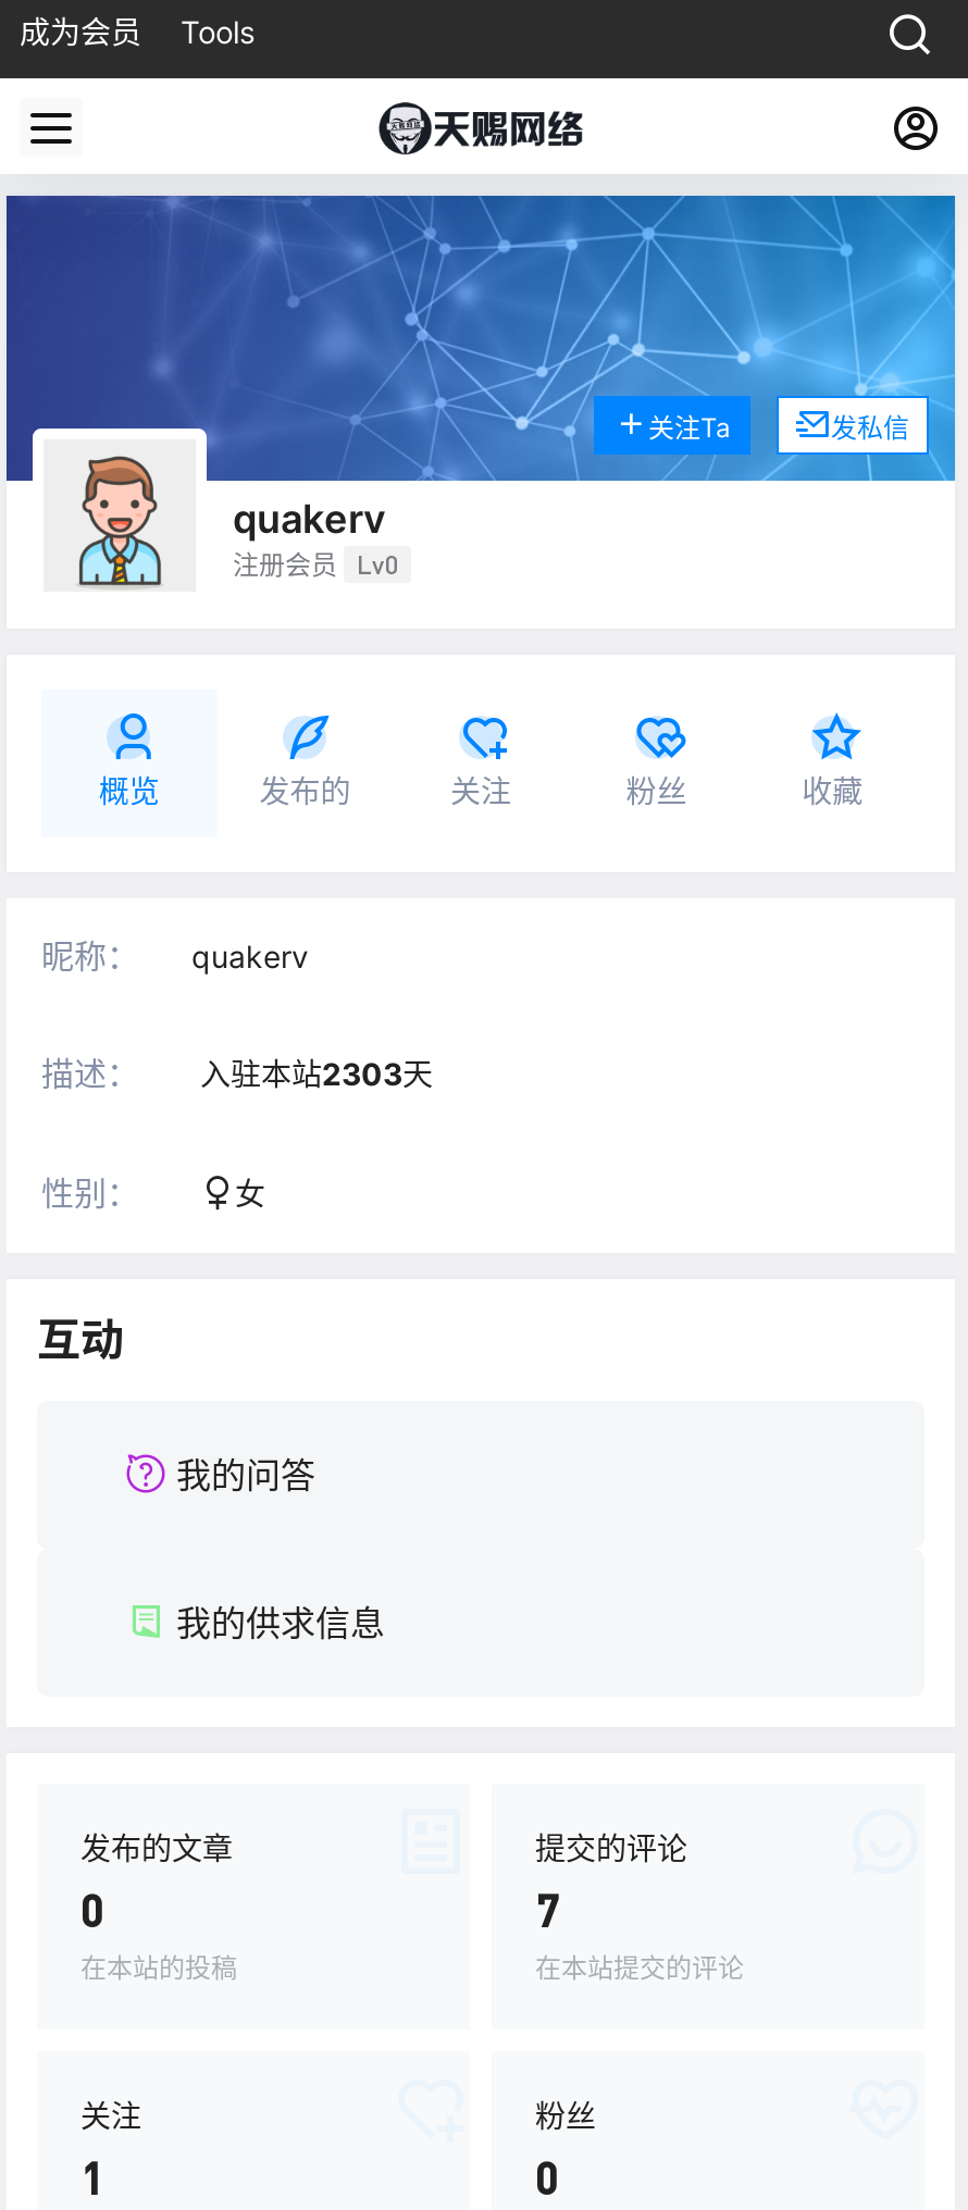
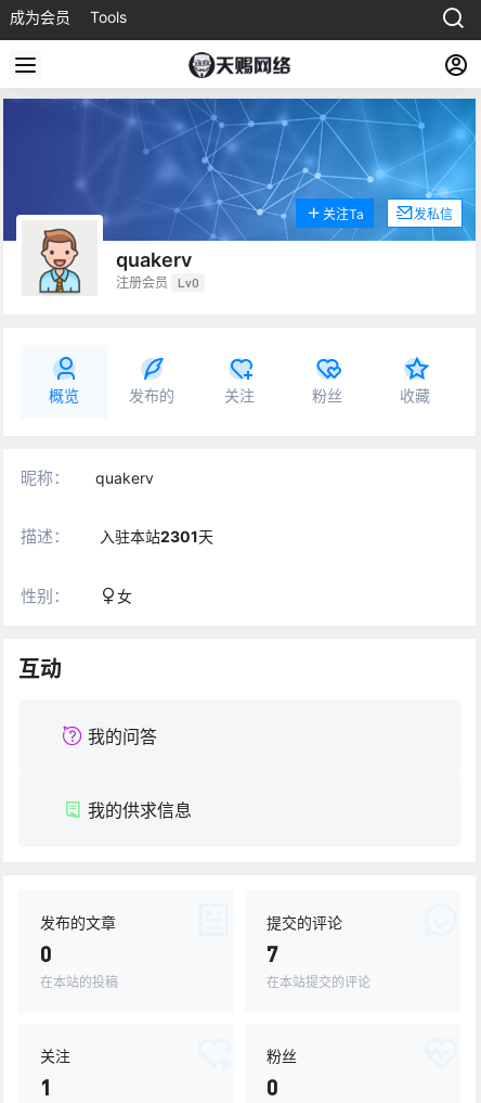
[41,1052,433,1094] 描述： 入驻本站2303天 -> [21,526,213,546] 描述： 入驻本站2301天

